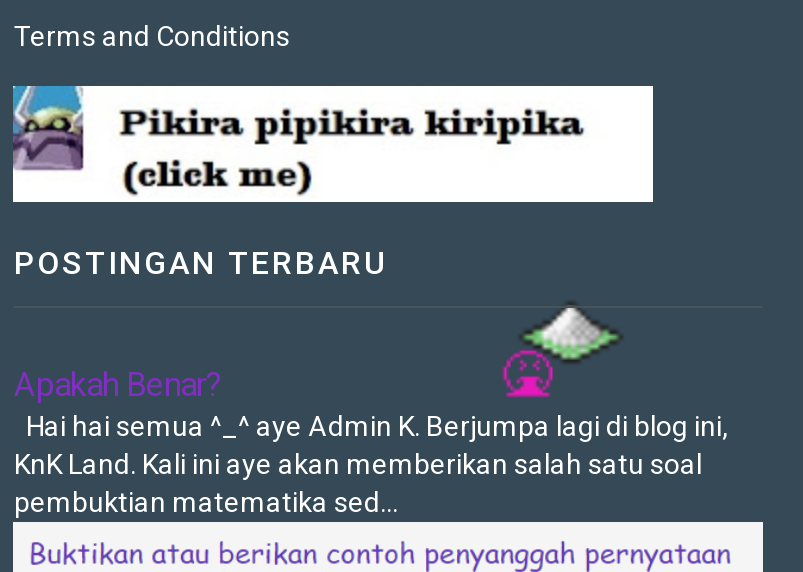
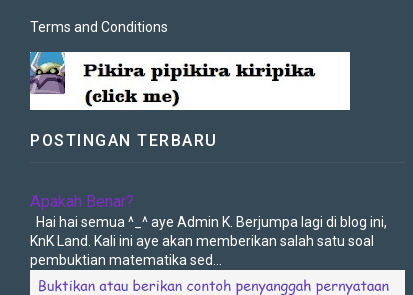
[501,306,617,398] [image] -> none

